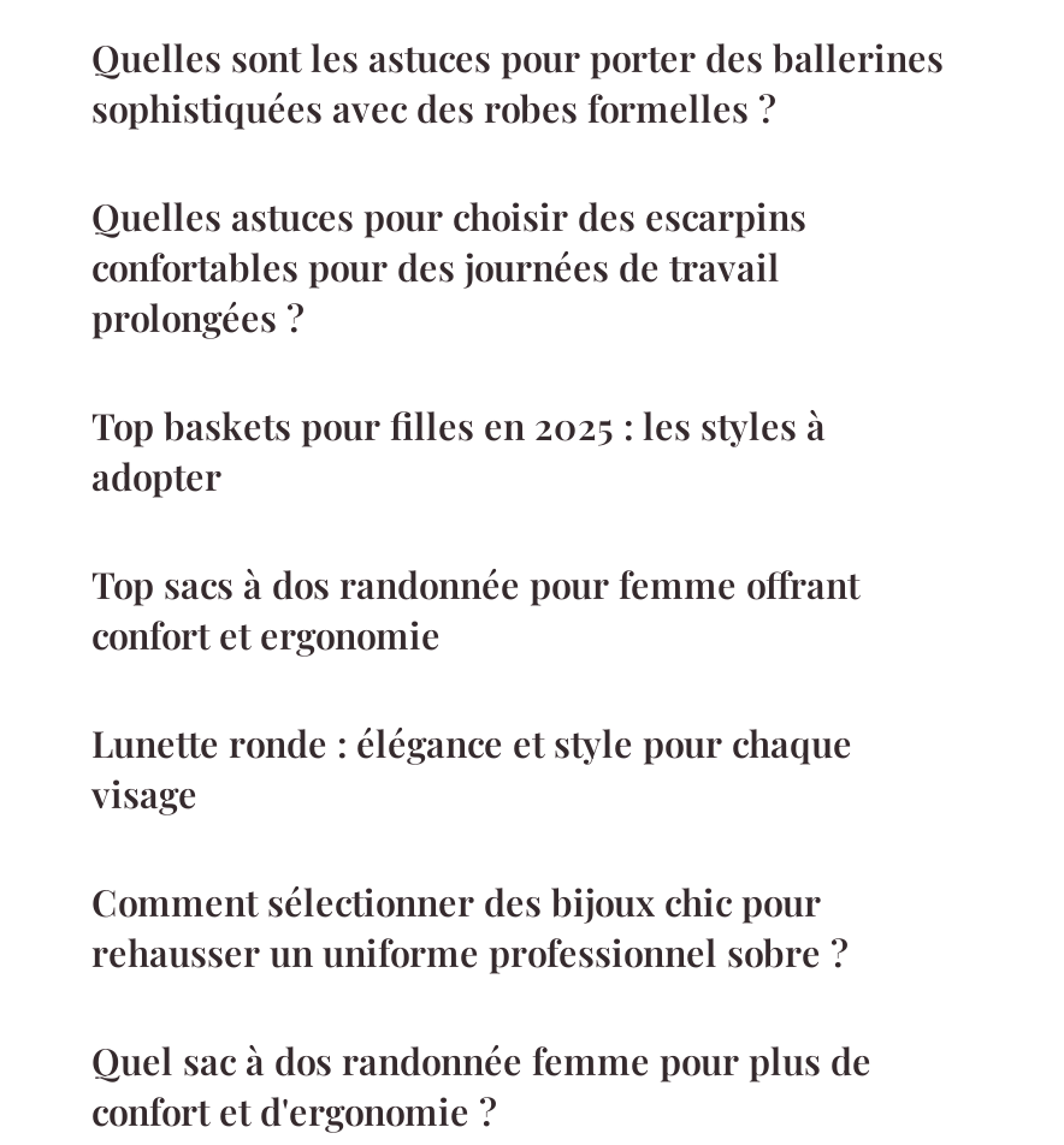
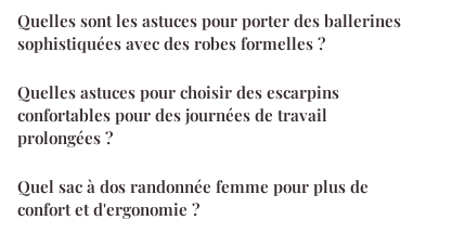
[91,400,859,975] Top baskets pour filles en 2025 : les styles à | adopter | Top sacs à dos randonnée pour femme offrant | confort et ergonomie | Lunette ronde : élégance et style pour chaque | visage | Comment sélectionner des bijoux chic pour | rehausser un uniforme professionnel sobre ? -> none

